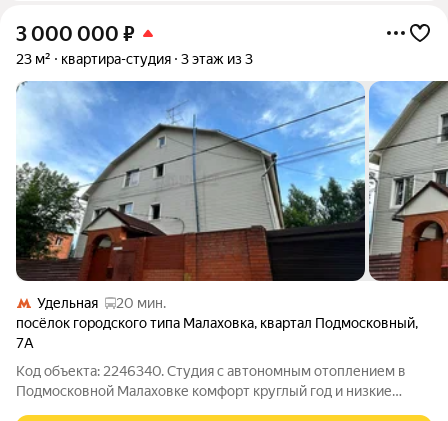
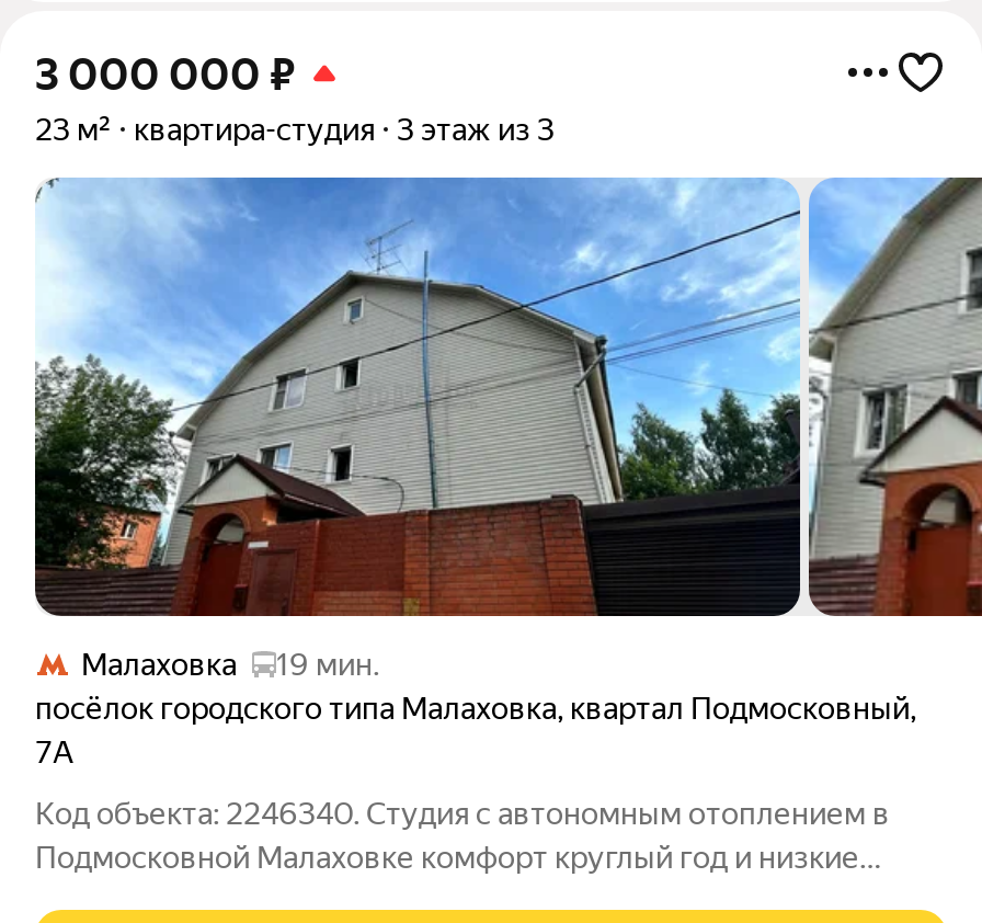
[37,295,166,311] Удельная | 20 мин. -> [81,646,379,681] Малаховка | 19 мин.

